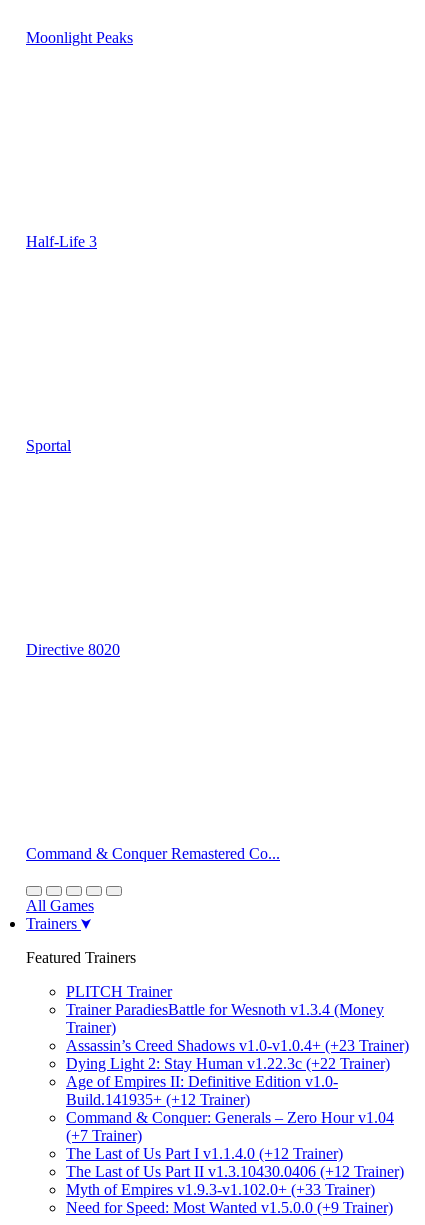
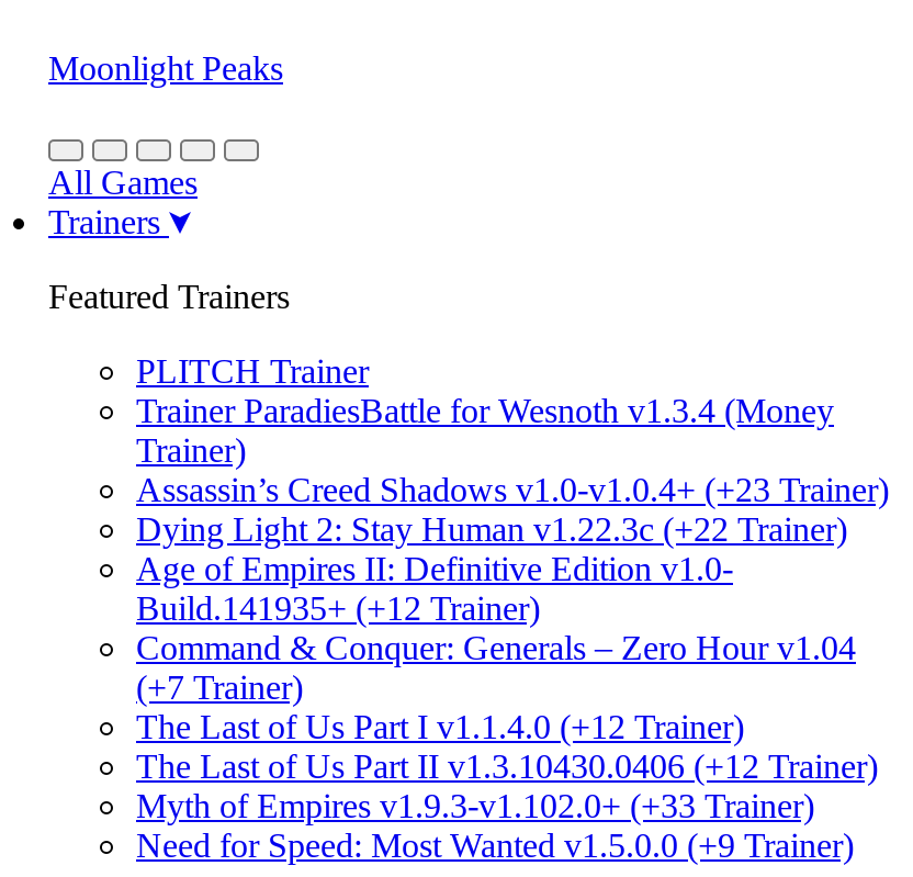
[26,233,97,250] Half-Life 3 -> none
[26,437,71,454] Sportal -> none
[26,641,120,658] Directive 8020 -> none
[26,845,280,862] Command & Conquer Remastered Co... -> none

